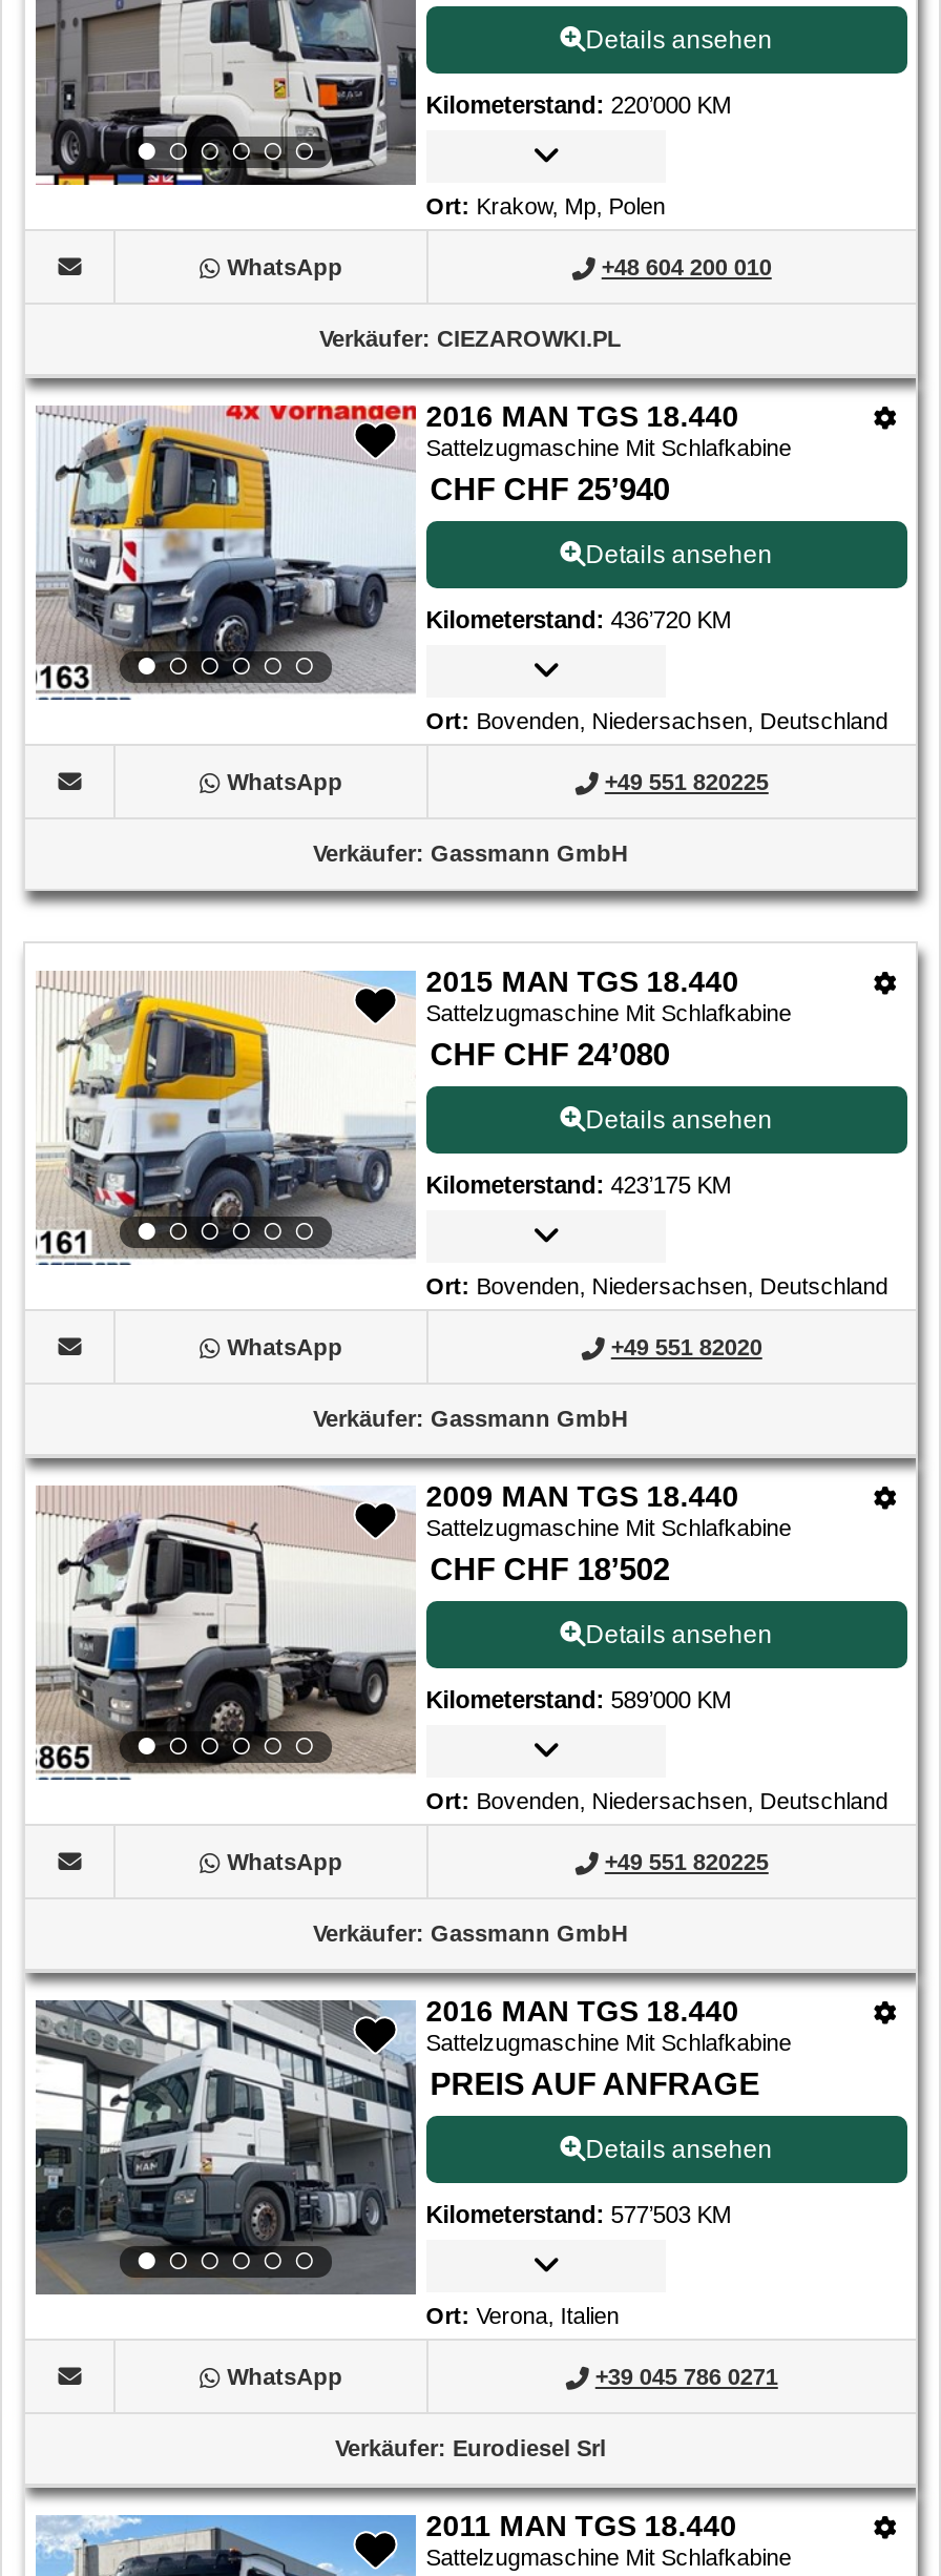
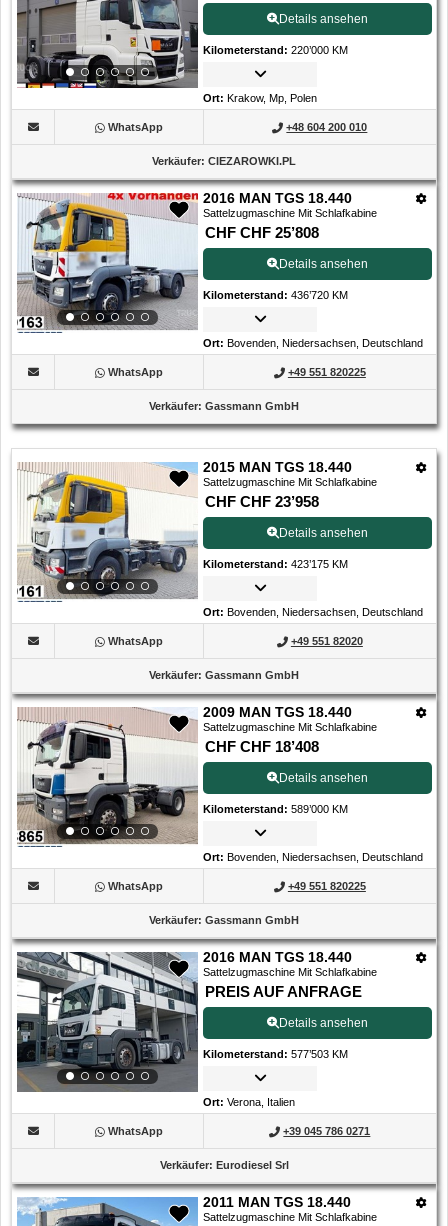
[430,471,670,506] CHF CHF 25’940 -> [205,224,319,241] CHF CHF 25’808
[430,1036,670,1072] CHF CHF 24’080 -> [205,493,319,510] CHF CHF 23’958
[430,1551,670,1586] CHF CHF 18’502 -> [205,738,319,755] CHF CHF 18’408

